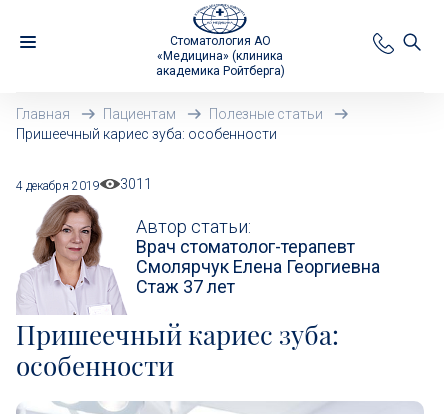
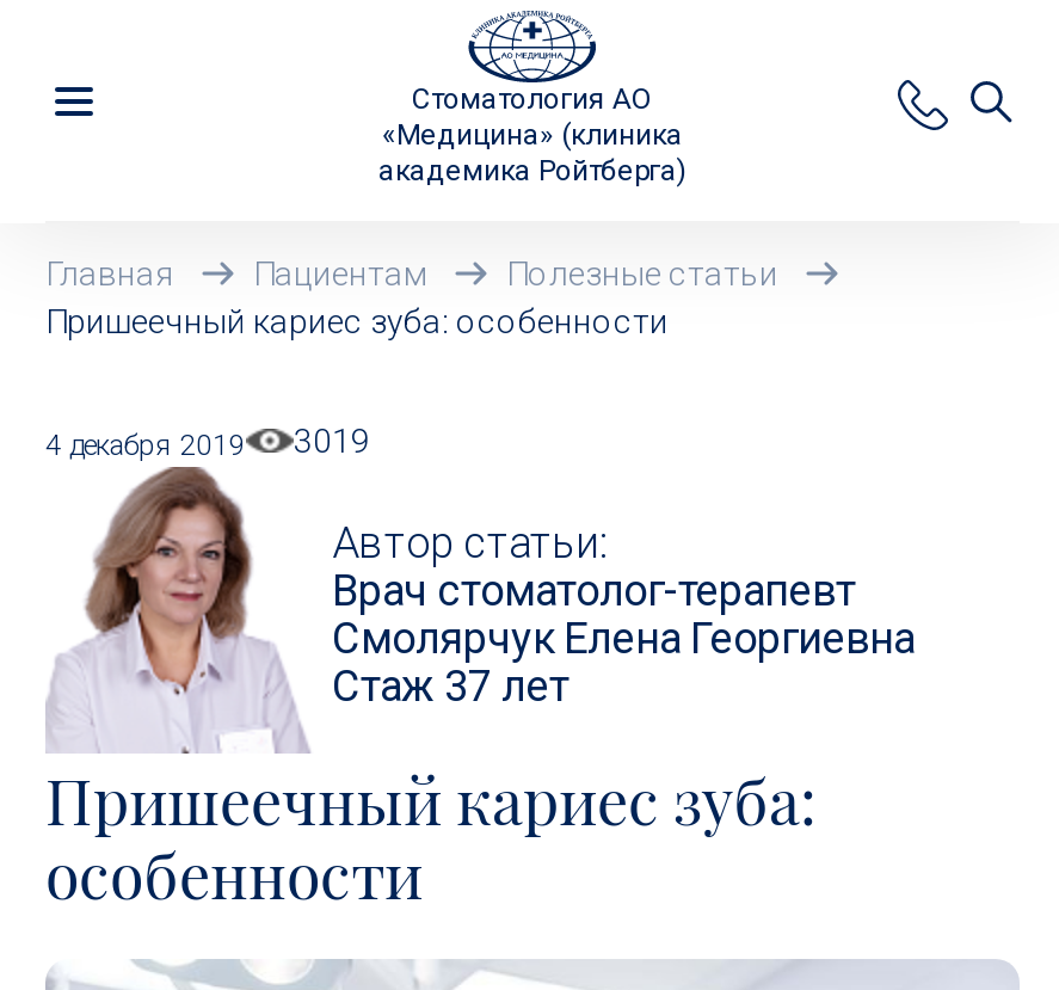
[16,176,152,193] 4 декабря 2019 3011 -> [45,422,370,462] 4 декабря 2019 3019

